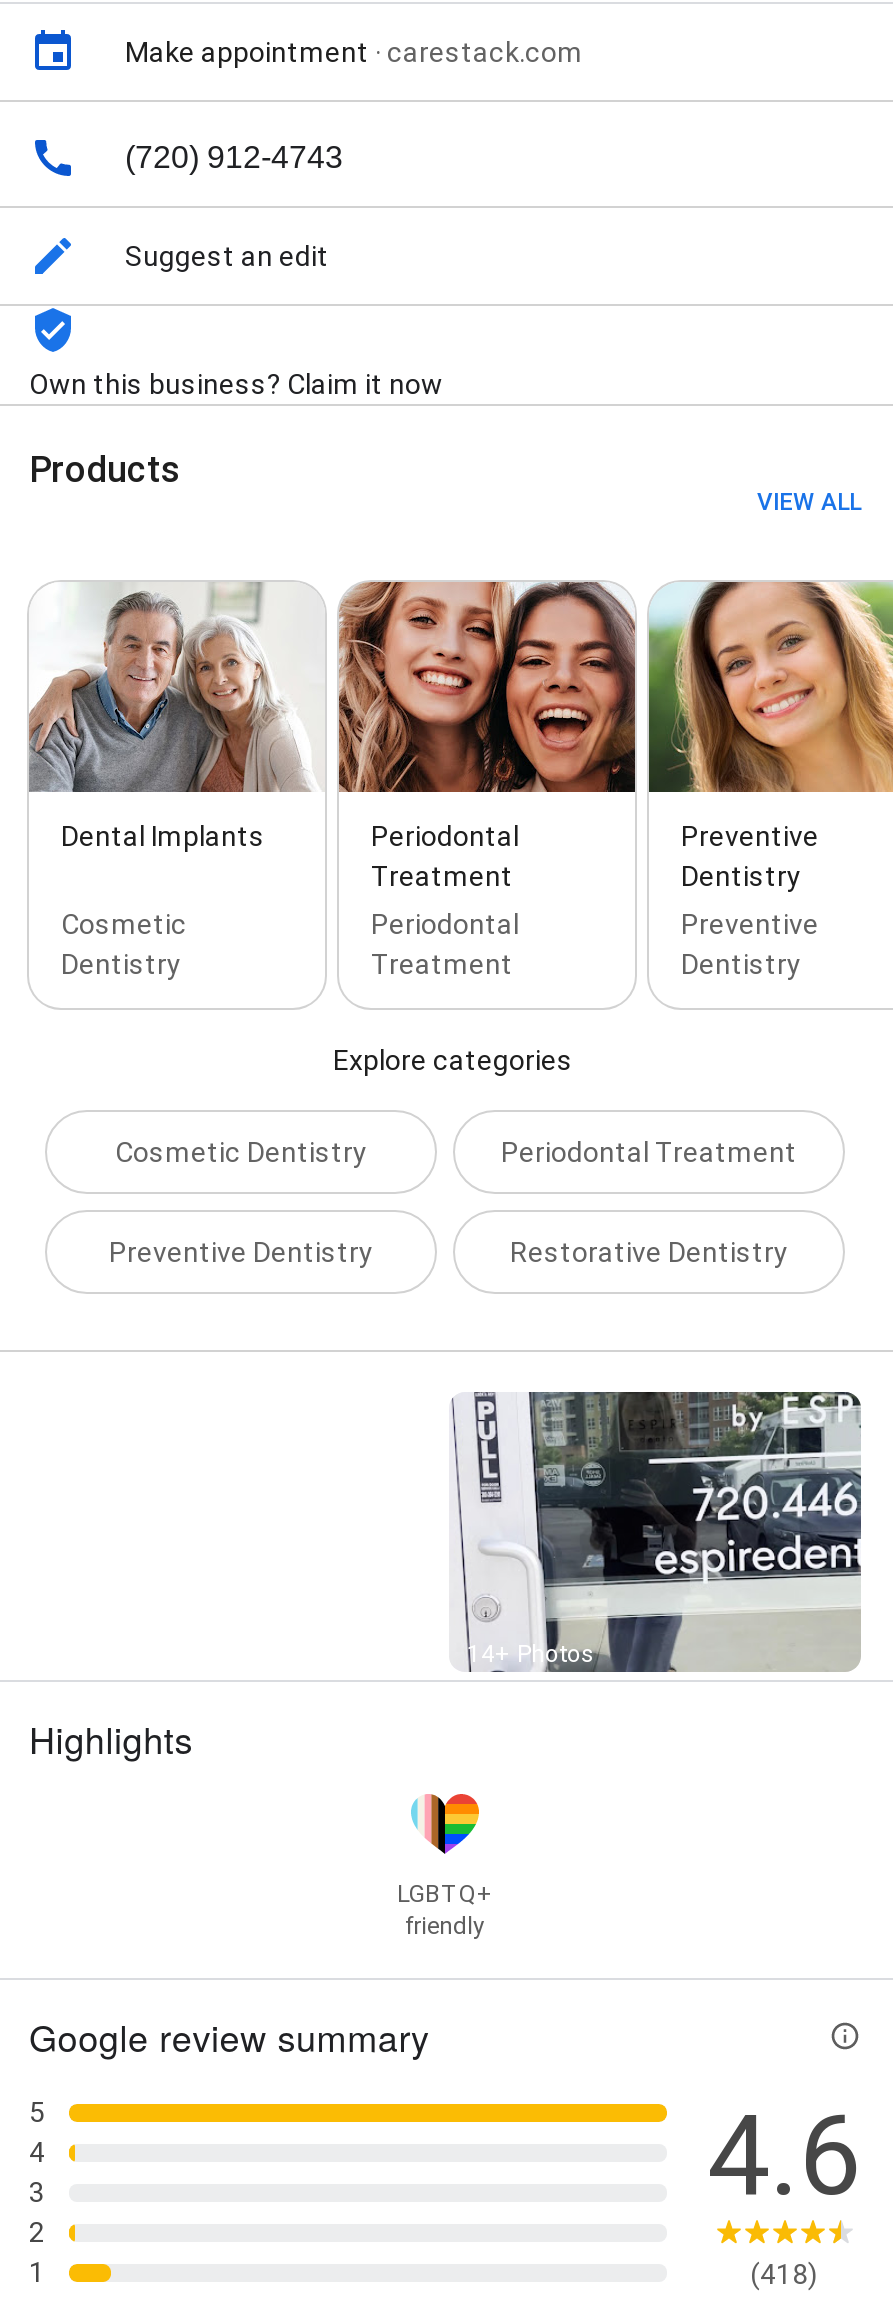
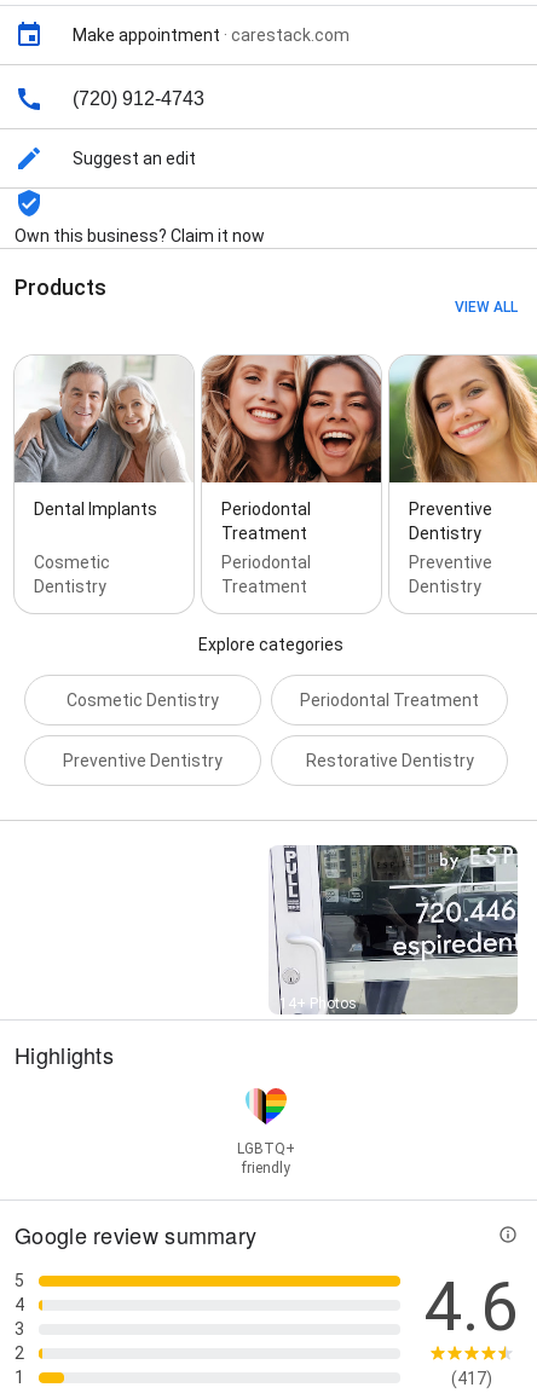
[750,2257,818,2289] (418) -> [451,1368,492,1388] (417)

